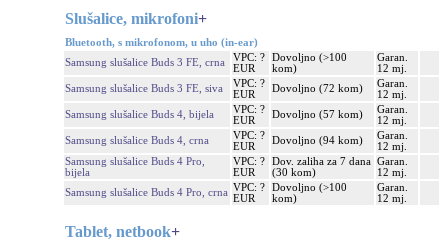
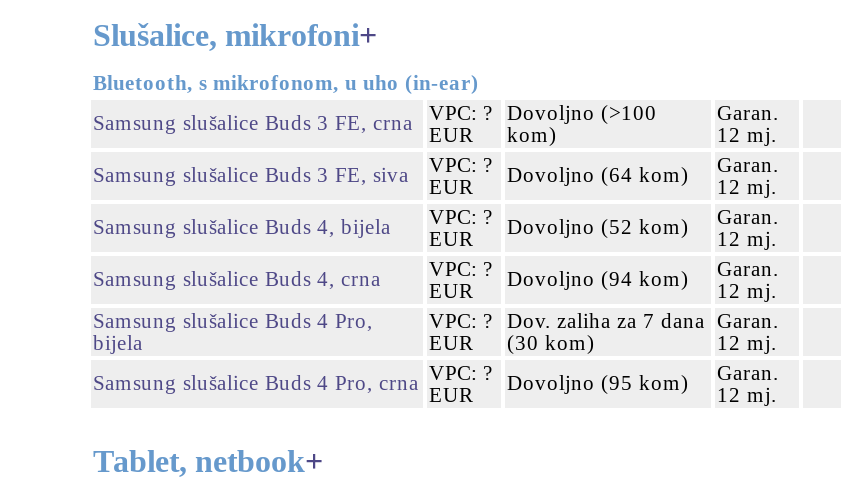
[65,78,408,94] Samsung slušalice Buds 3 FE, siva VPC: ? Dovoljno (72 kom) Garan. -> [93,153,779,185] Samsung slušalice Buds 3 FE, siva VPC: ? Dovoljno (64 kom) Garan.
[65,104,408,120] Samsung slušalice Buds 4, bijela VPC: ? Dovoljno (57 kom) Garan. -> [93,205,779,237] Samsung slušalice Buds 4, bijela VPC: ? Dovoljno (52 kom) Garan.
[272,182,347,204] Dovoljno (>100 | kom) -> [507,371,689,393] Dovoljno (95 kom)

